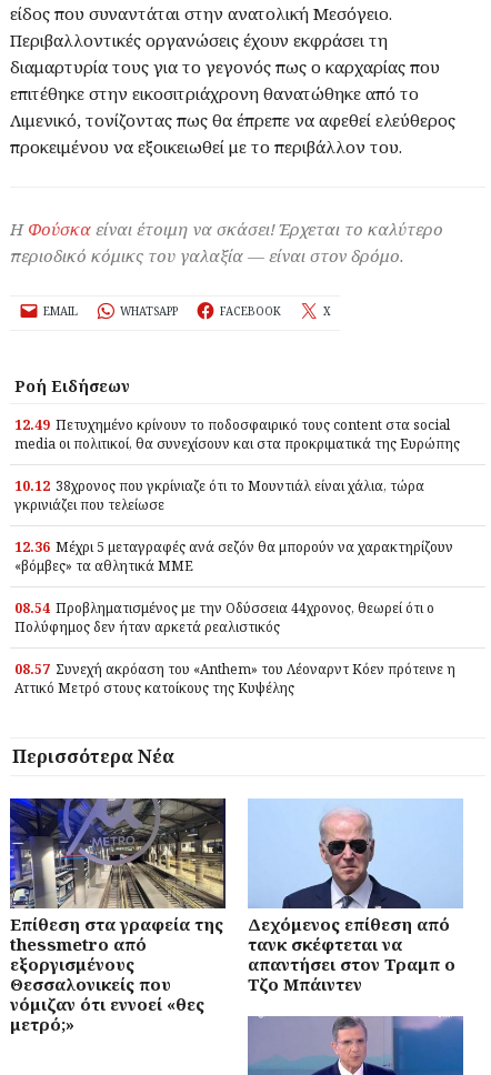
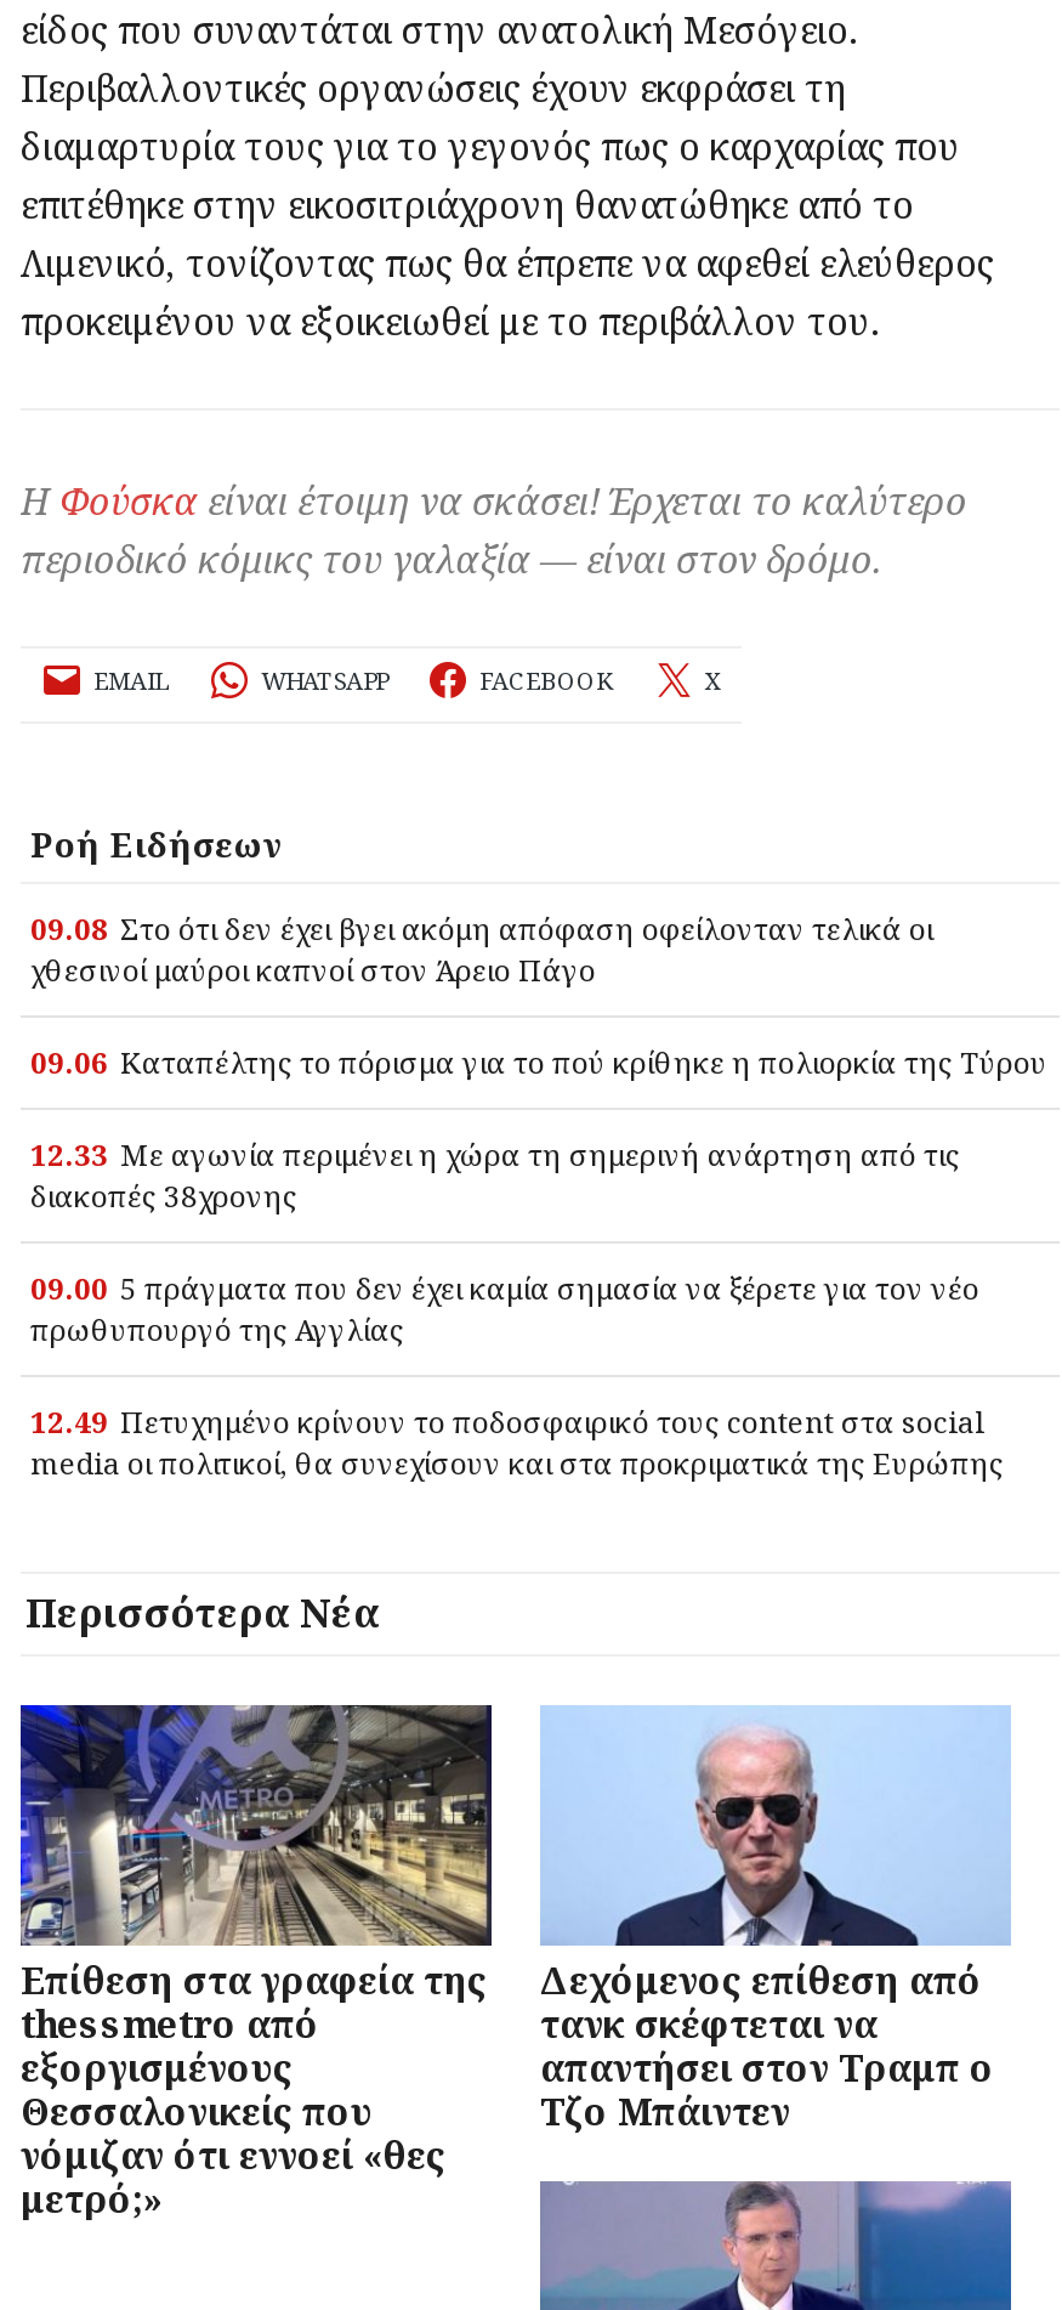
none -> [30,907,1047,1350] 09.08 Στο ότι δεν έχει βγει ακόμη απόφαση οφείλονταν τελικά οι | χθεσινοί μαύροι καπνοί στον Άρειο Πάγο | 09.06 Καταπέλτης το πόρισμα για το πού κρίθηκε η πολιορκία της Τύρου | 12.33 Με αγωνία περιμένει η χώρα τη σημερινή ανάρτηση από τις | διακοπές 38χρονης | 09.00 5 πράγματα που δεν έχει καμία σημασία να ξέρετε για τον νέο | πρωθυπουργό της Αγγλίας
moved [14,415,460,453] -> [30,1401,1004,1483]: 12.49 Πετυχημένο κρίνουν το ποδοσφαιρικό τους content στα social | media οι πολιτικοί, θα συνεχίσουν και στα προκριματικά της Ευρώπης
[14,476,455,697] 10.12 38χρονος που γκρίνιαζε ότι το Μουντιάλ είναι χάλια, τώρα | γκρινιάζει που τελείωσε | 12.36 Μέχρι 5 μεταγραφές ανά σεζόν θα μπορούν να χαρακτηρίζουν | «βόμβες» τα αθλητικά ΜΜΕ | 08.54 Προβληματισμένος με την Οδύσσεια 44χρονος, θεωρεί ότι ο | Πολύφημος δεν ήταν αρκετά ρεαλιστικός | 08.57 Συνεχή ακρόαση του «Anthem» του Λέοναρντ Κόεν πρότεινε η | Αττικό Μετρό στους κατοίκους της Κυψέλης -> none

